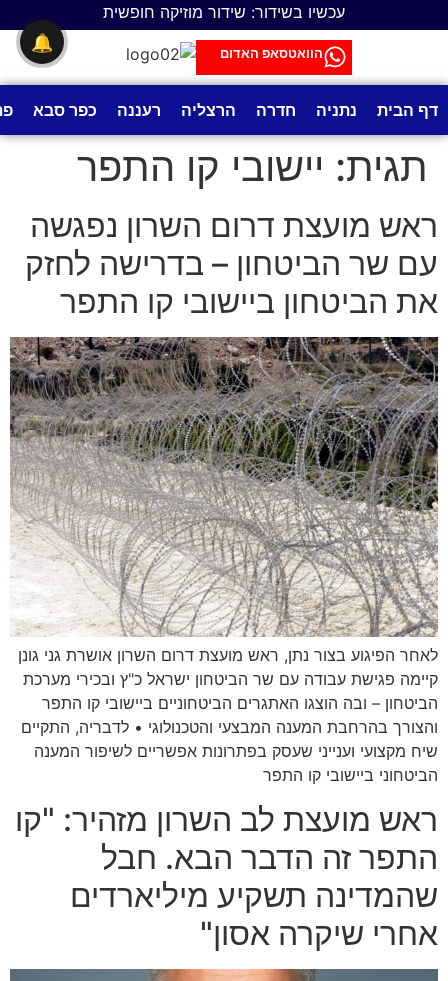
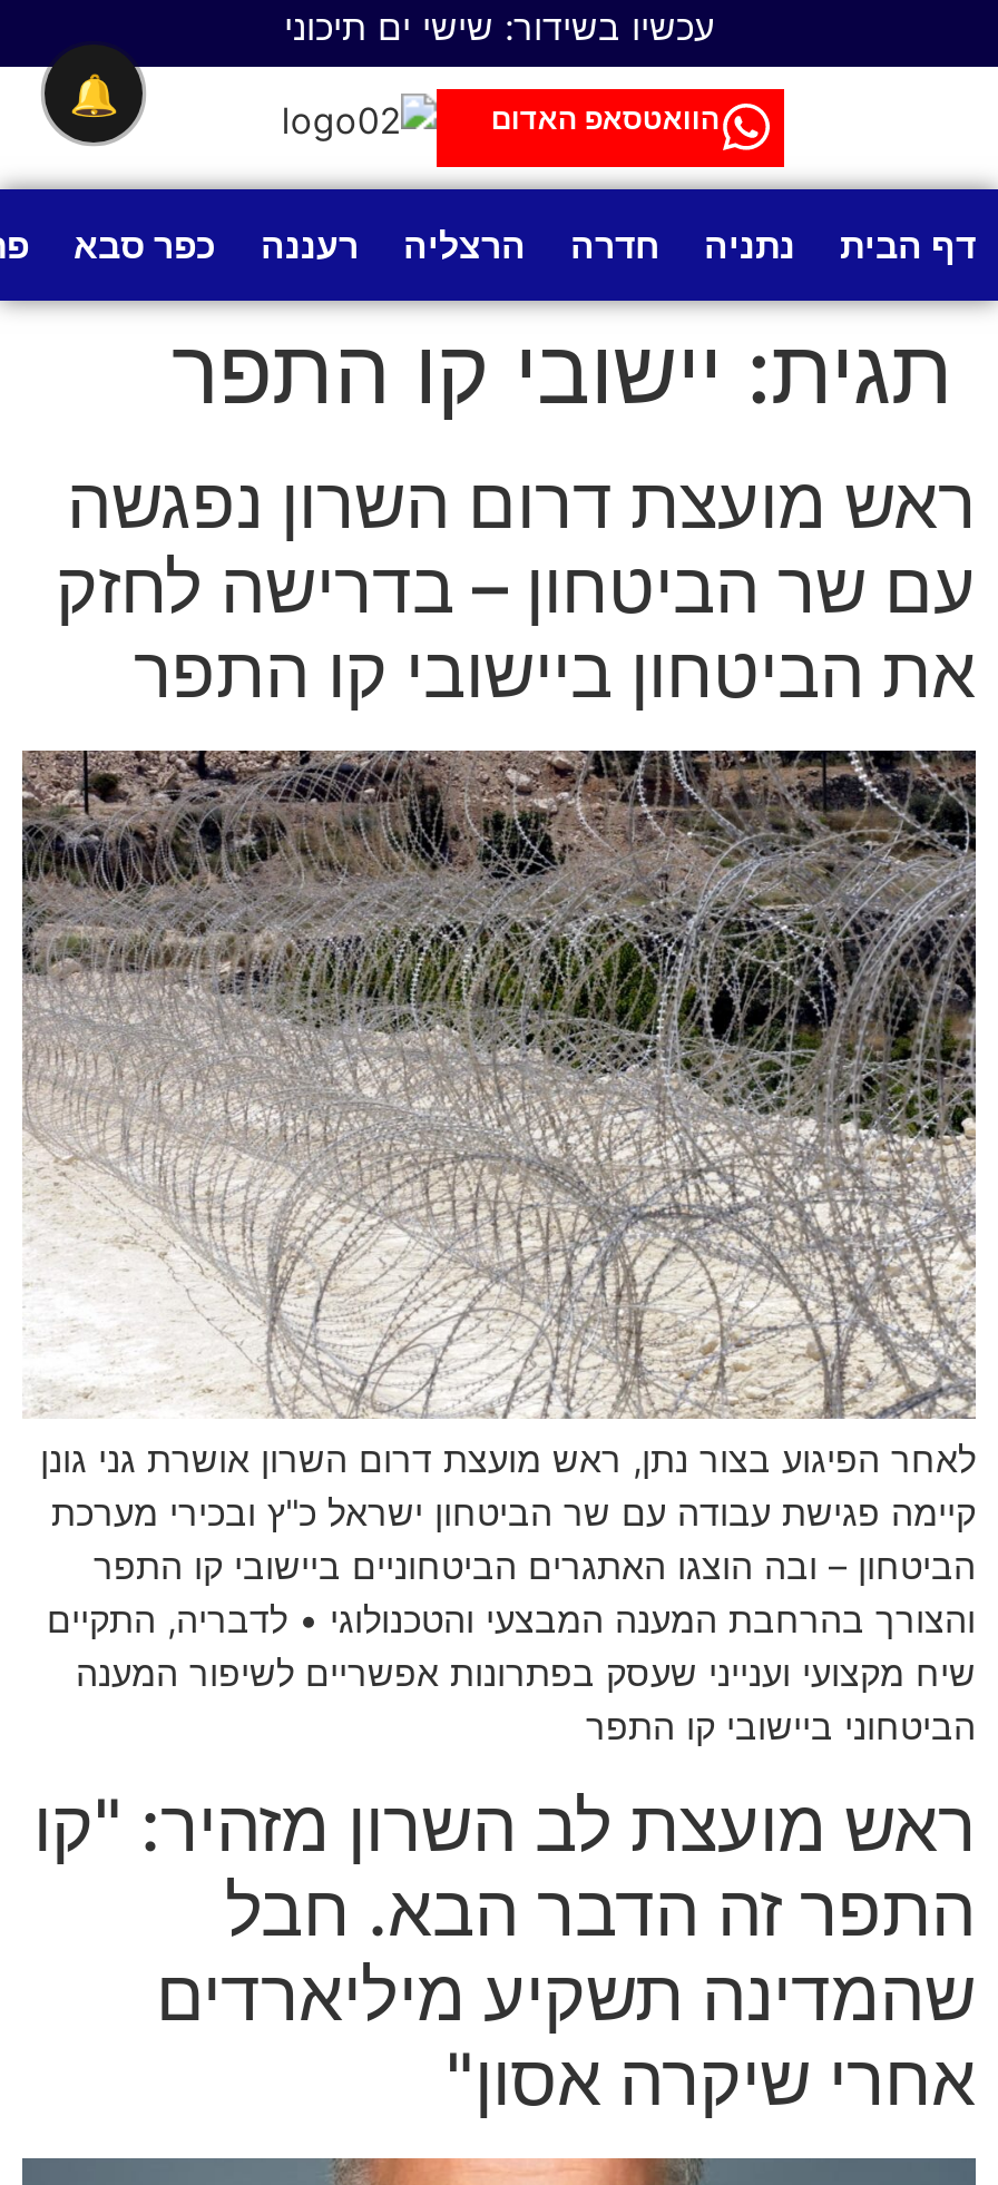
[103,2,345,22] עכשיו בשידור: שידור מוזיקה חופשית -> [284,4,714,49] עכשיו בשידור: שישי ים תיכוני

